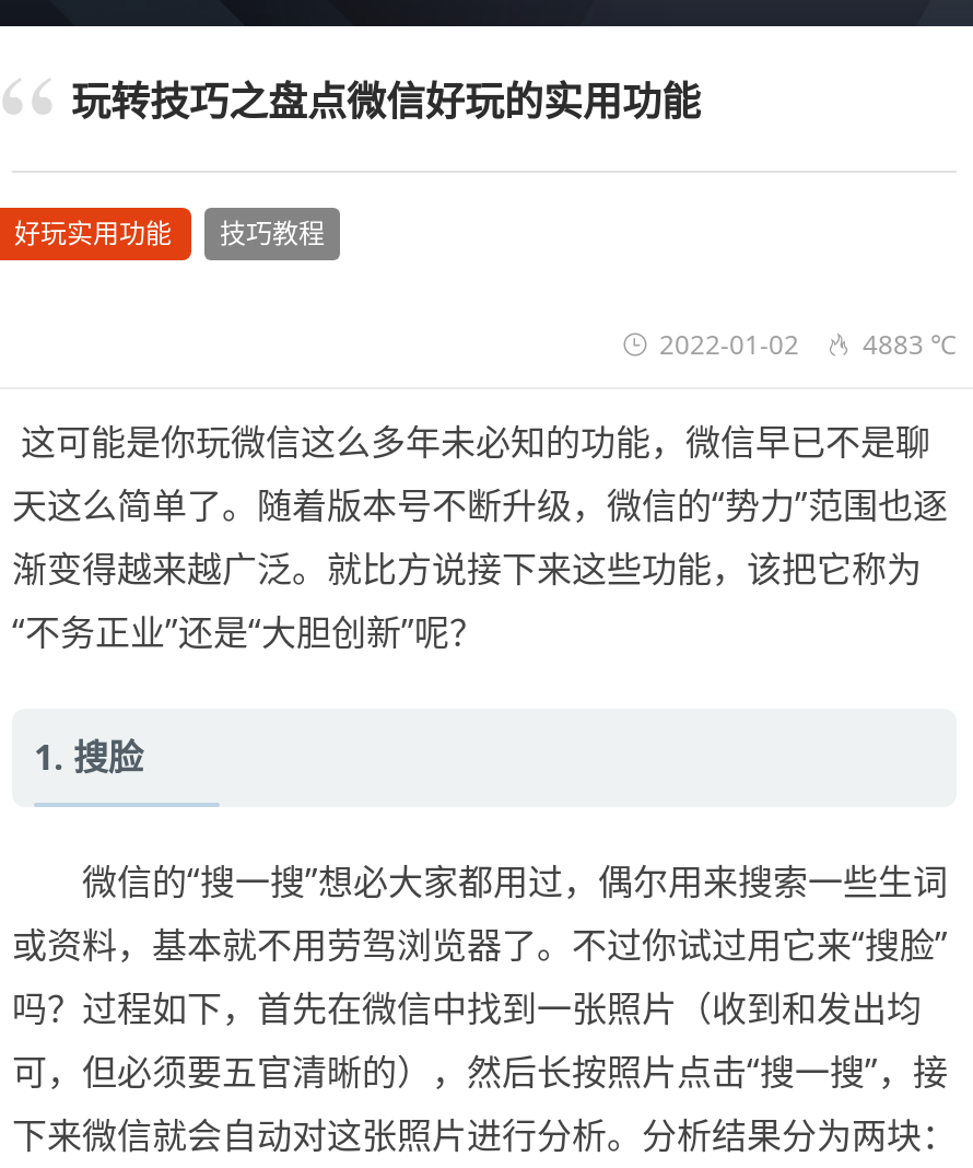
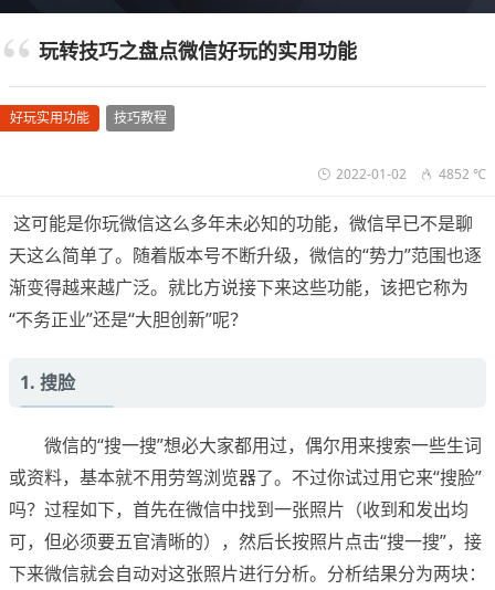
[653,327,957,364] 2022-01-02 4883 ℃ -> [333,165,486,184] 2022-01-02 4852 ℃

